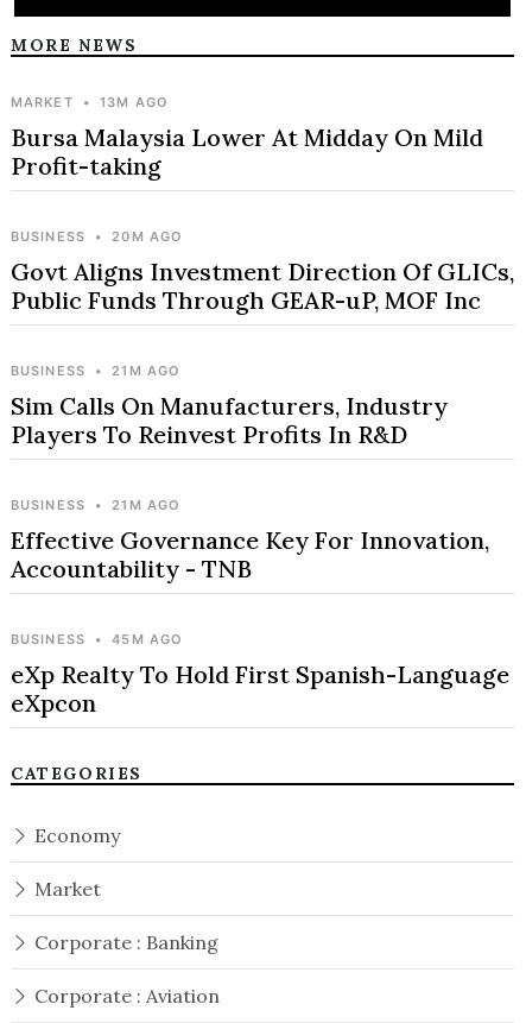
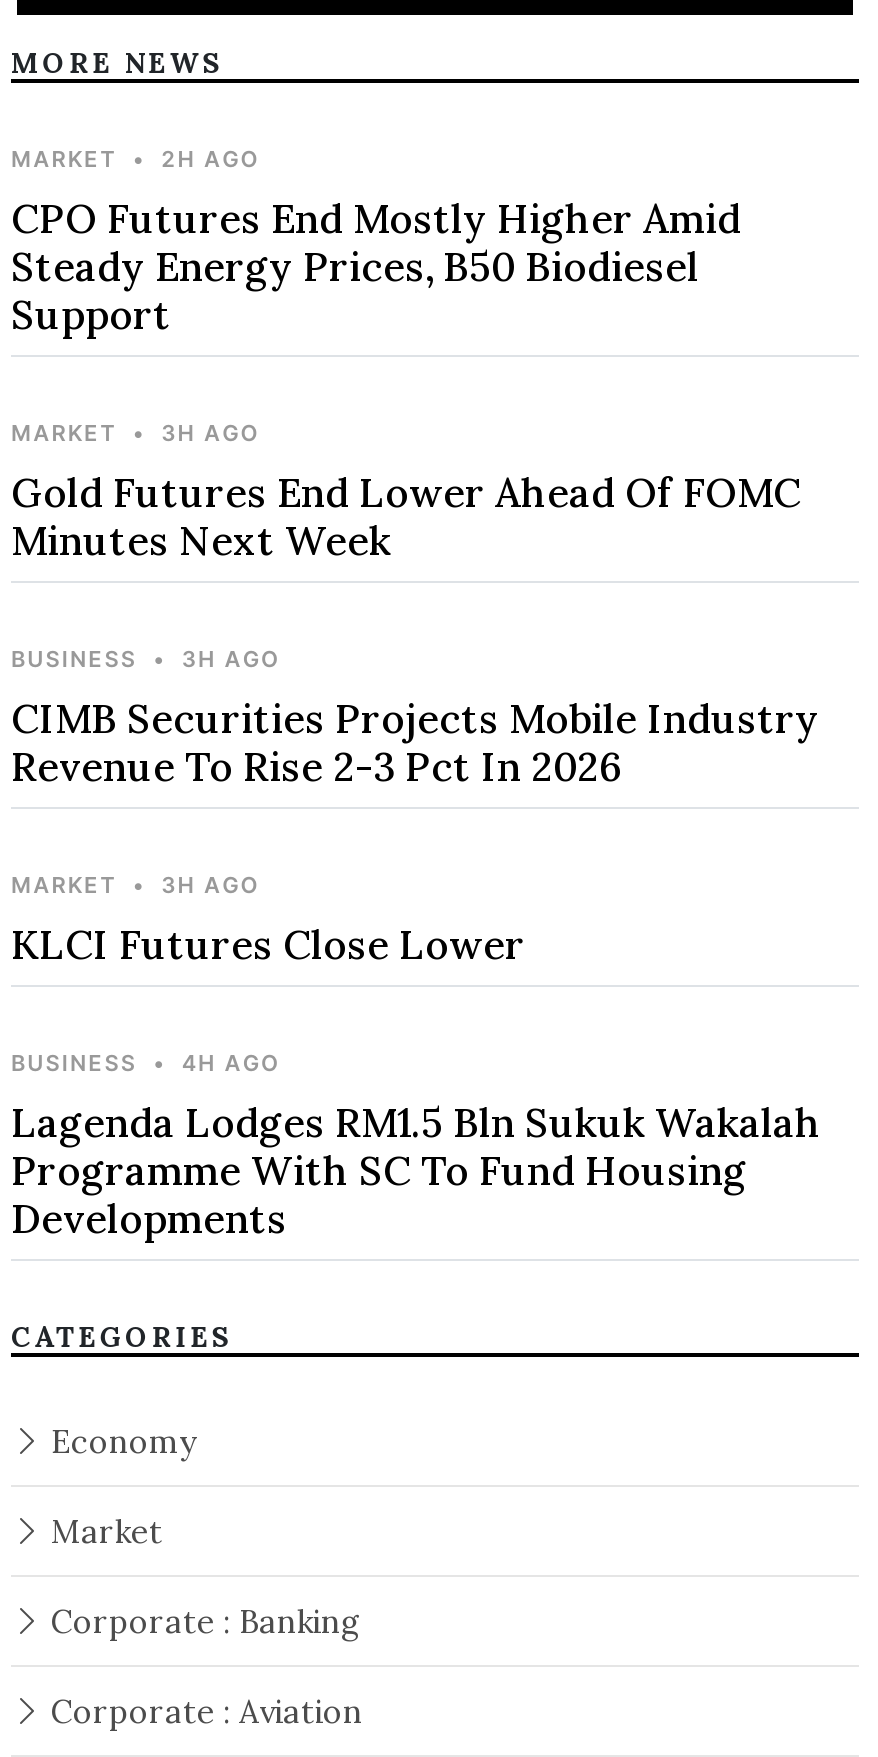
[11,94,483,181] MARKET • 13M AGO | Bursa Malaysia Lower At Midday On Mild | Profit-taking -> [11,145,741,339] MARKET • 2H AGO | CPO Futures End Mostly Higher Amid | Steady Energy Prices, B50 Biodiesel | Support
[11,228,514,315] BUSINESS • 20M AGO | Govt Aligns Investment Direction Of GLICs, | Public Funds Through GEAR-uP, MOF Inc -> [11,419,801,565] MARKET • 3H AGO | Gold Futures End Lower Ahead Of FOMC | Minutes Next Week
[11,363,448,449] BUSINESS • 21M AGO | Sim Calls On Manufacturers, Industry | Players To Reinvest Profits In R&D -> [11,645,819,791] BUSINESS • 3H AGO | CIMB Securities Projects Mobile Industry | Revenue To Rise 2-3 Pct In 2026
[11,497,489,584] BUSINESS • 21M AGO | Effective Governance Key For Innovation, | Accountability - TNB -> [11,871,525,969] MARKET • 3H AGO | KLCI Futures Close Lower
[11,631,509,718] BUSINESS • 45M AGO | eXp Realty To Hold First Spanish-Language | eXpcon -> [11,1049,821,1243] BUSINESS • 4H AGO | Lagenda Lodges RM1.5 Bln Sukuk Wakalah | Programme With SC To Fund Housing | Developments

